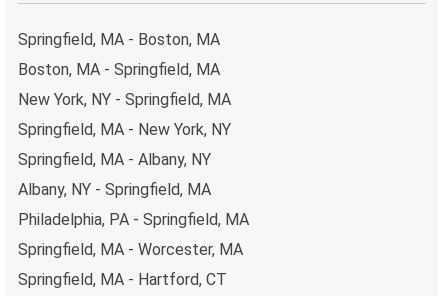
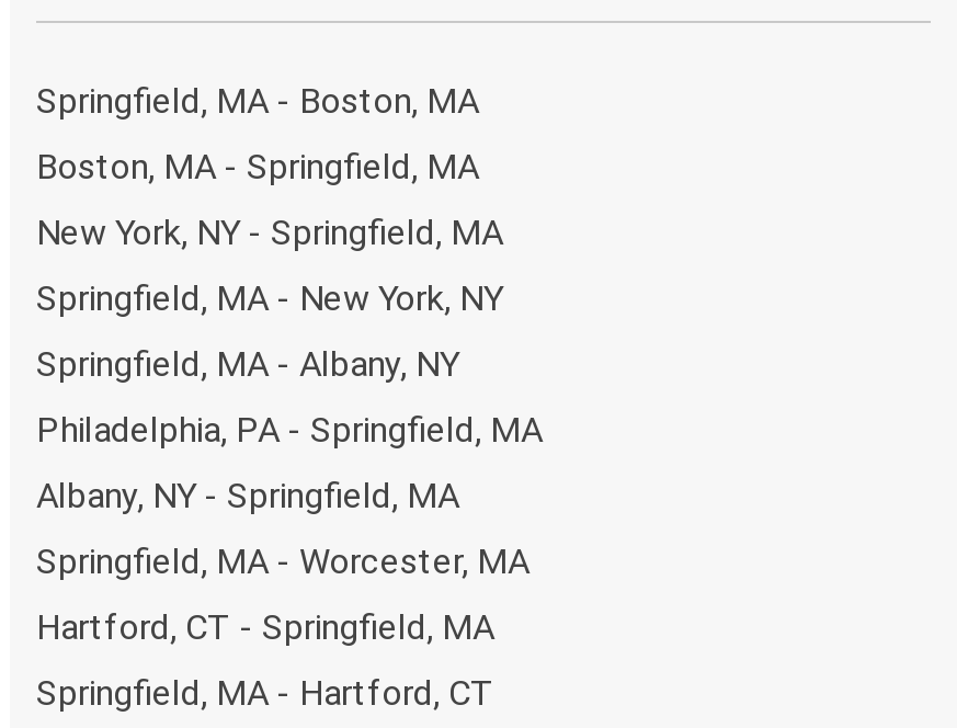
moved [18,209,249,228] -> [36,410,543,452]: Philadelphia, PA - Springfield, MA
none -> [36,607,494,649] Hartford, CT - Springfield, MA

